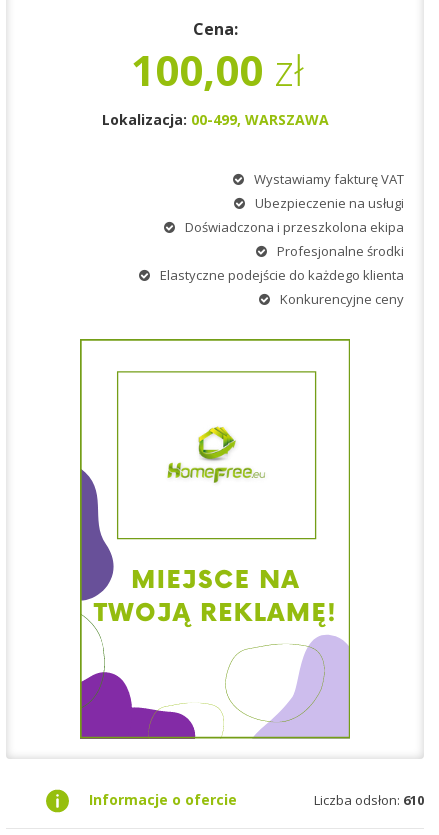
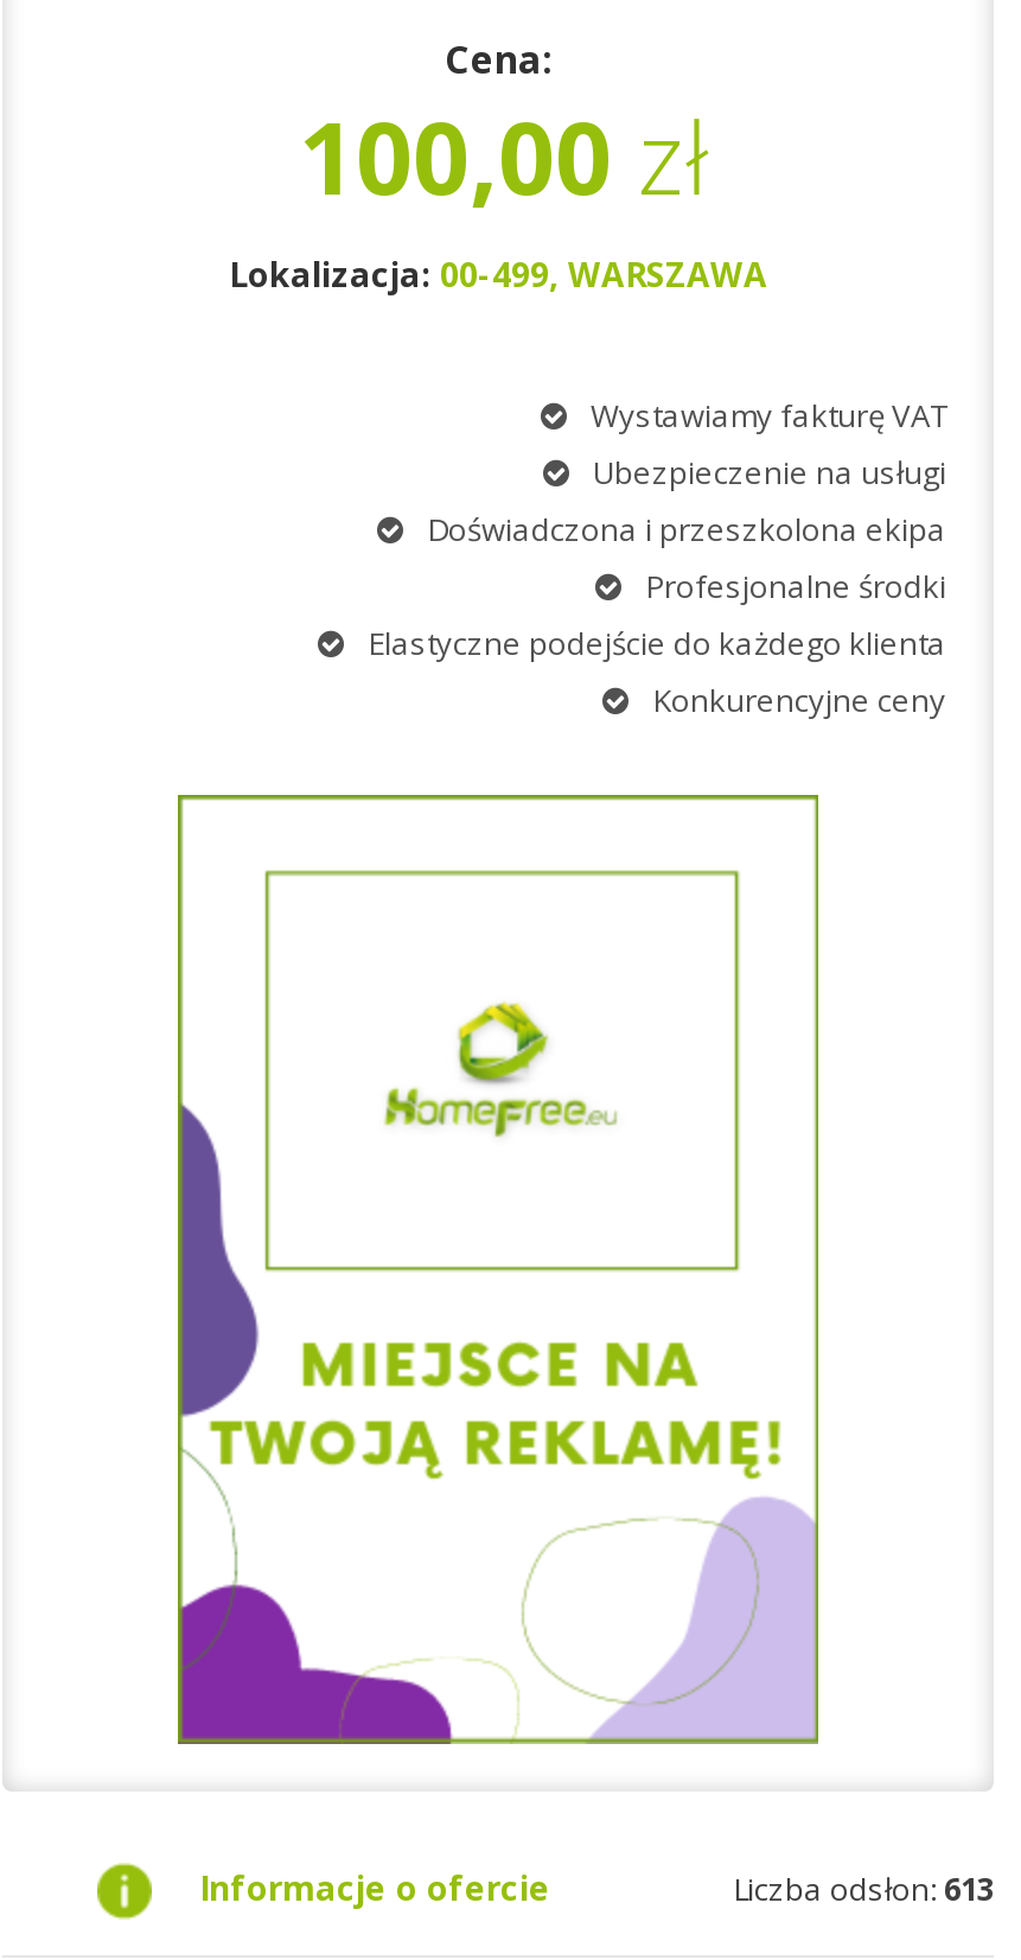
[314,791,424,809] Liczba odsłon: 610 -> [733,1867,994,1910] Liczba odsłon: 613

